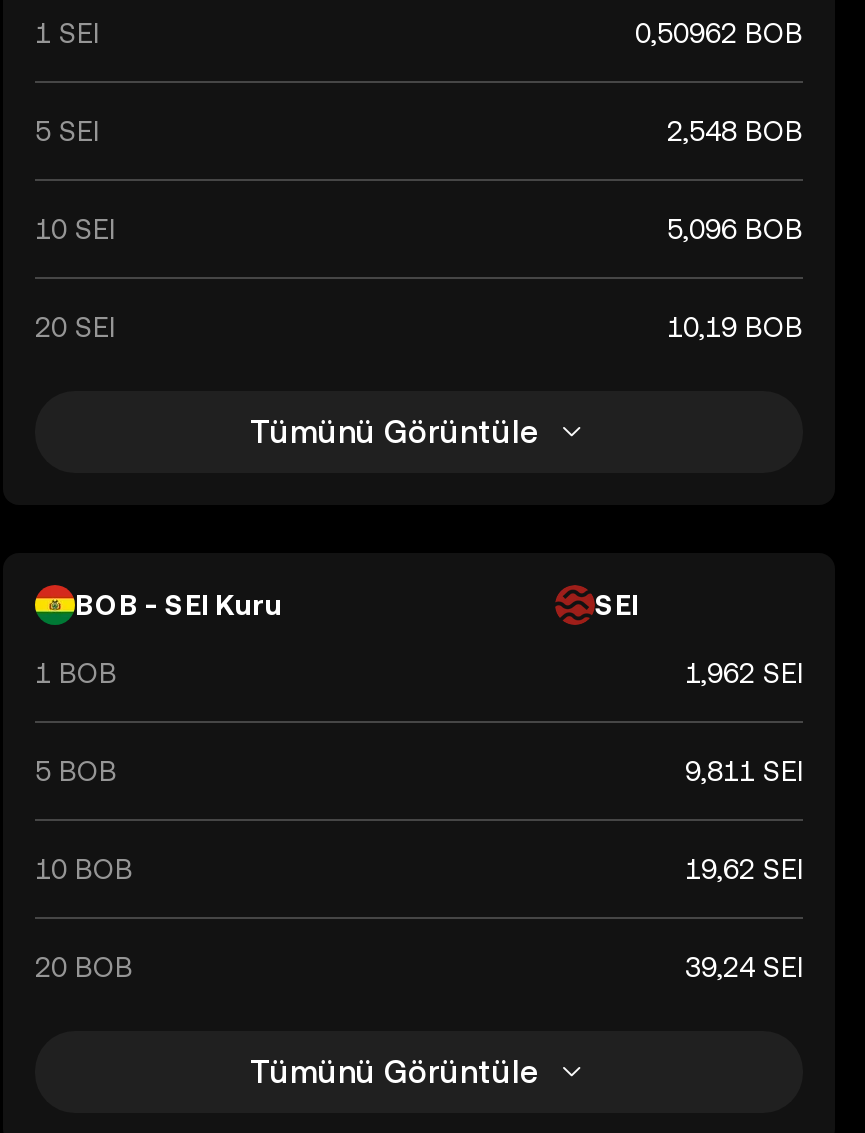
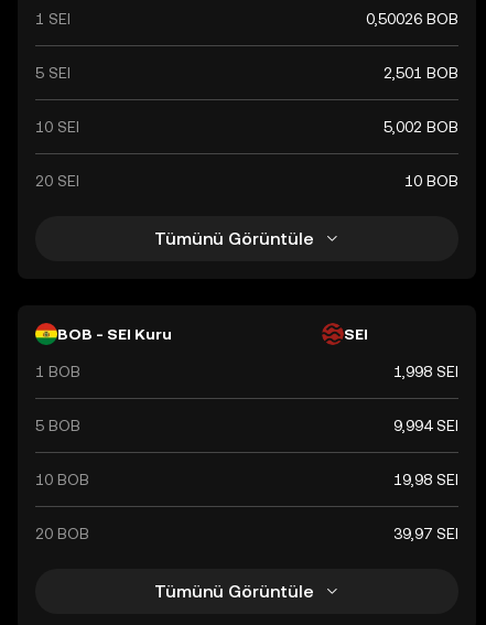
[635,17,803,49] 0,50962 BOB -> [366,10,458,28] 0,50026 BOB
[667,115,803,147] 2,548 BOB -> [384,64,458,82] 2,501 BOB
[667,213,803,245] 5,096 BOB -> [384,118,458,136] 5,002 BOB
[667,311,803,343] 10,19 BOB -> [404,172,458,190] 10 BOB
[685,657,803,689] 1,962 SEI -> [393,363,458,380] 1,998 SEI
[685,755,803,787] 9,811 SEI -> [393,417,458,434] 9,994 SEI
[685,853,803,885] 19,62 SEI -> [393,471,458,488] 19,98 SEI
[685,951,803,983] 39,24 SEI -> [393,525,458,542] 39,97 SEI

